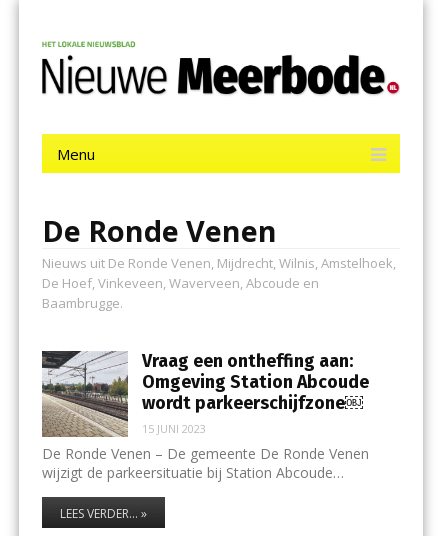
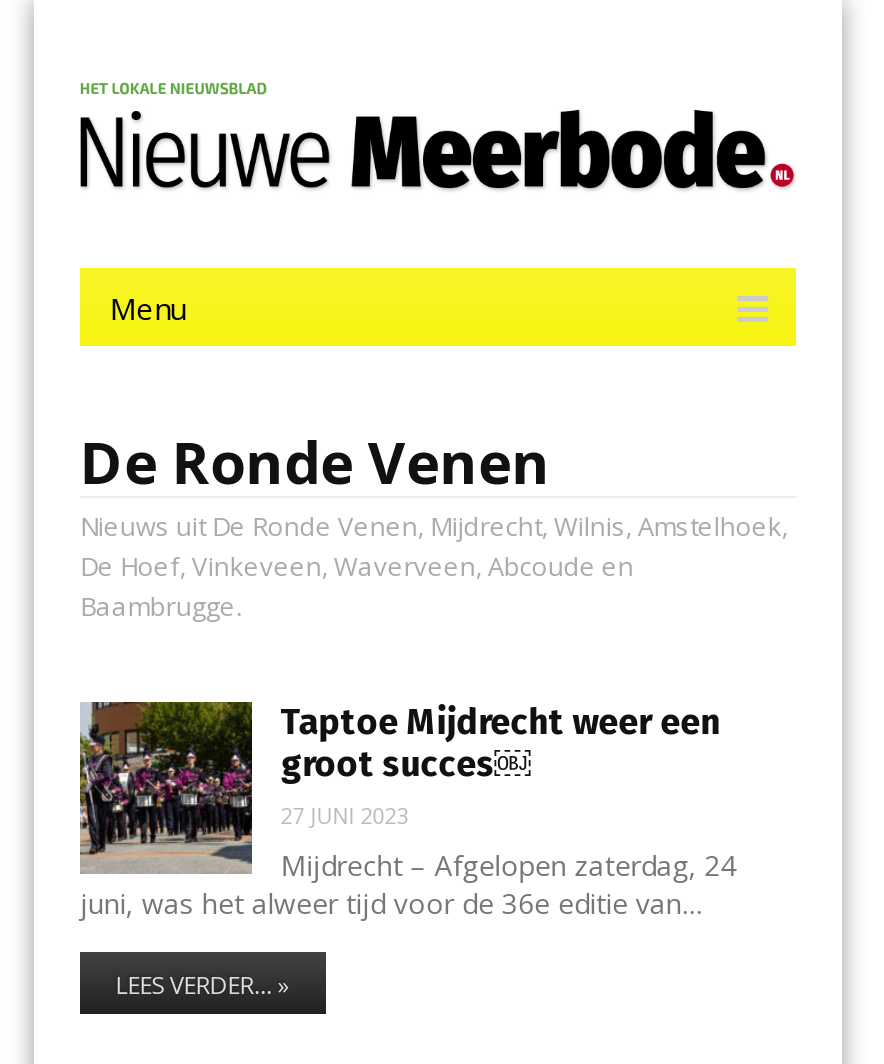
[42,350,369,482] [image] | Vraag een ontheffing aan: | Omgeving Station Abcoude | wordt parkeerschijfzone￼ | 15 JUNI 2023 | De Ronde Venen – De gemeente De Ronde Venen | wijzigt de parkeersituatie bij Station Abcoude… -> [80,700,736,922] [image] | Taptoe Mijdrecht weer een | groot succes￼ | 27 JUNI 2023 | Mijdrecht – Afgelopen zaterdag, 24 | juni, was het alweer tijd voor de 36e editie van…

